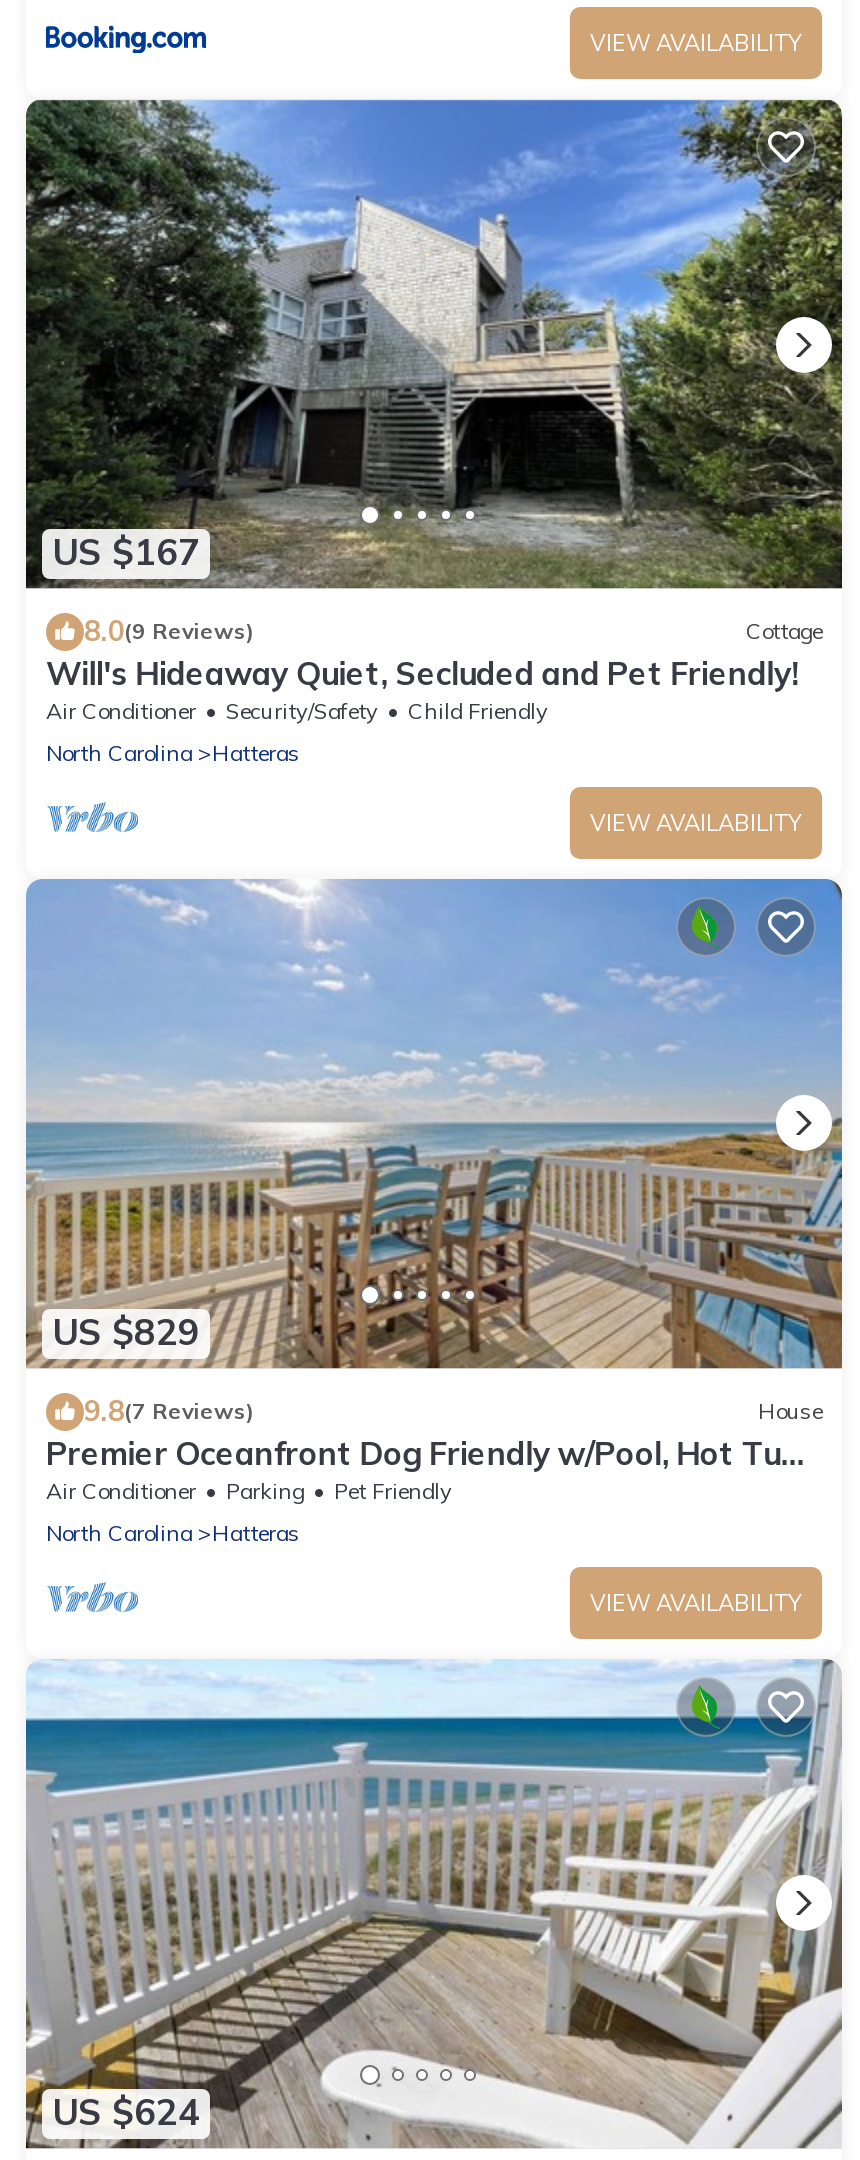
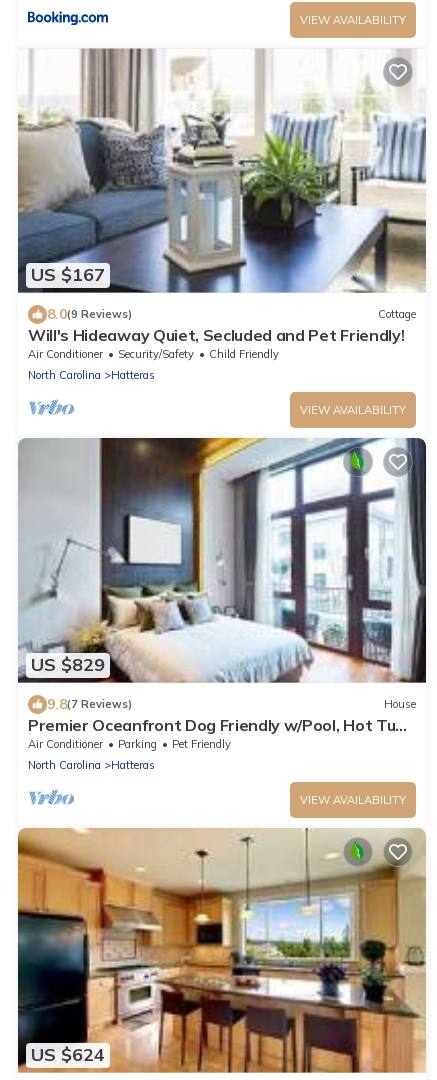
[24,97,844,591] [image] -> [17,48,427,293] [image]
[24,877,844,1369] [image] -> [18,437,427,683] [image]
[24,1659,844,2151] [image] -> [17,827,426,1074] [image]

